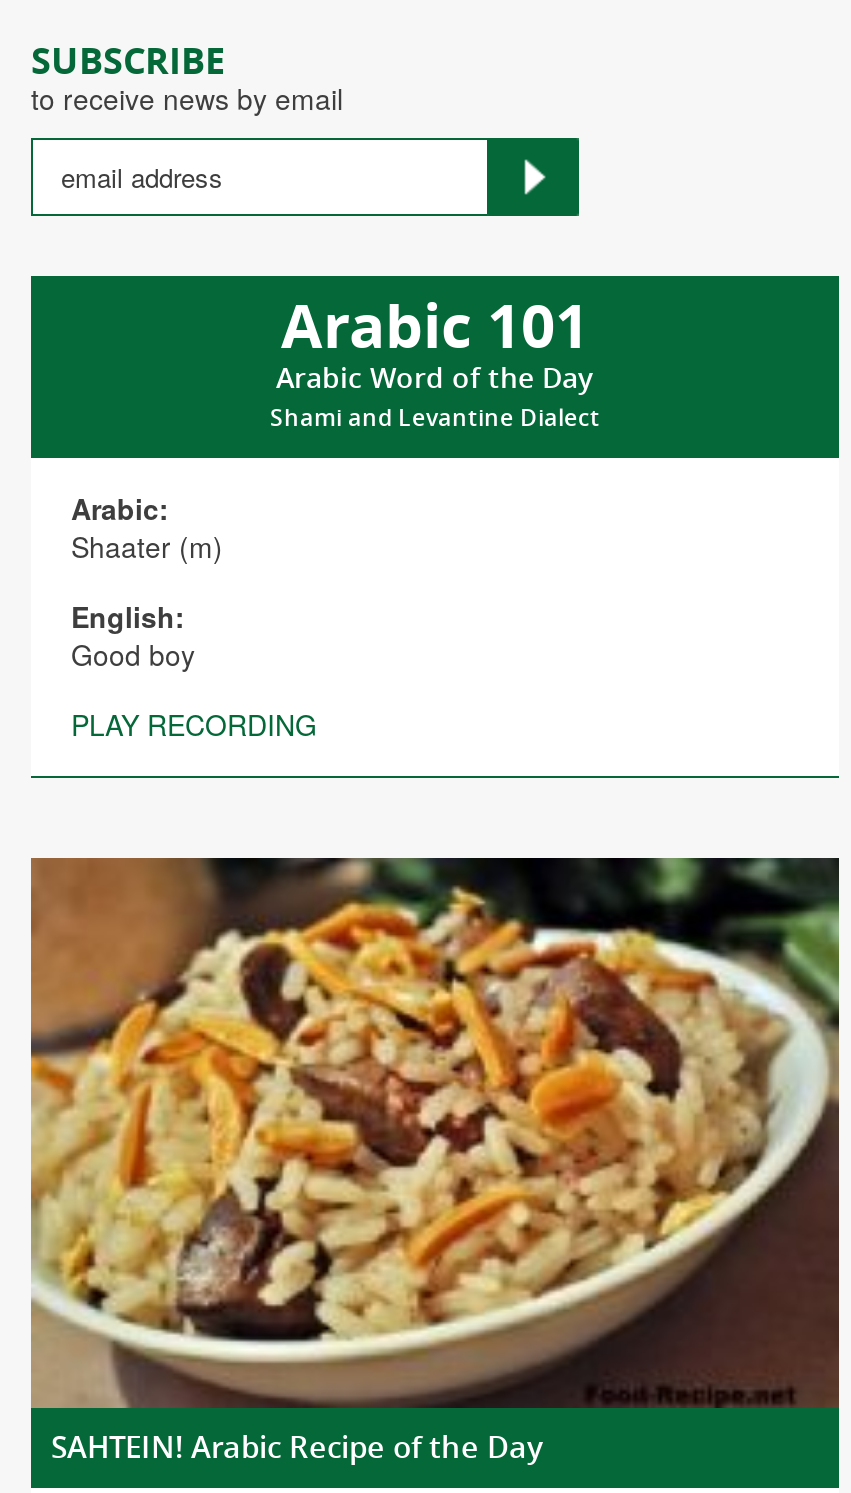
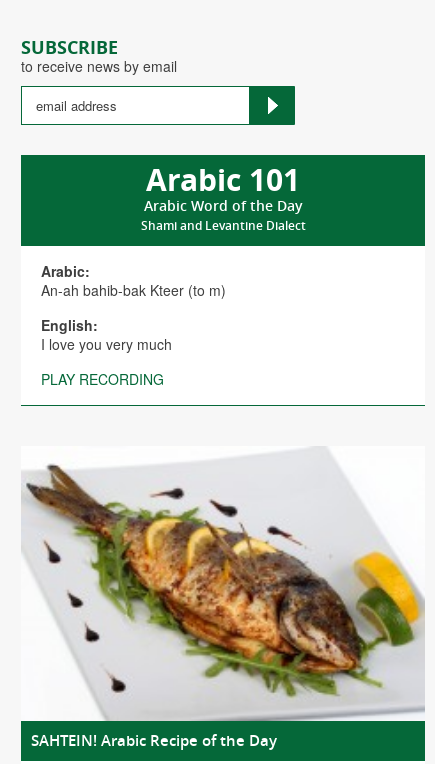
[71,527,223,567] Shaater (m) -> [41,280,226,300] An-ah bahib-bak Kteer (to m)
[71,635,195,675] Good boy -> [41,334,172,354] I love you very much
[29,856,841,1410] [image] -> [21,446,425,722] [image]

